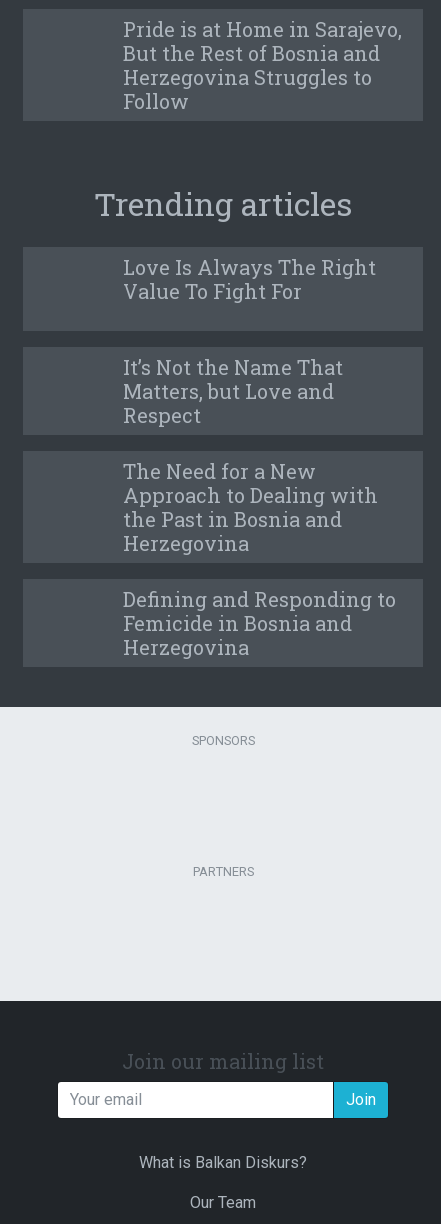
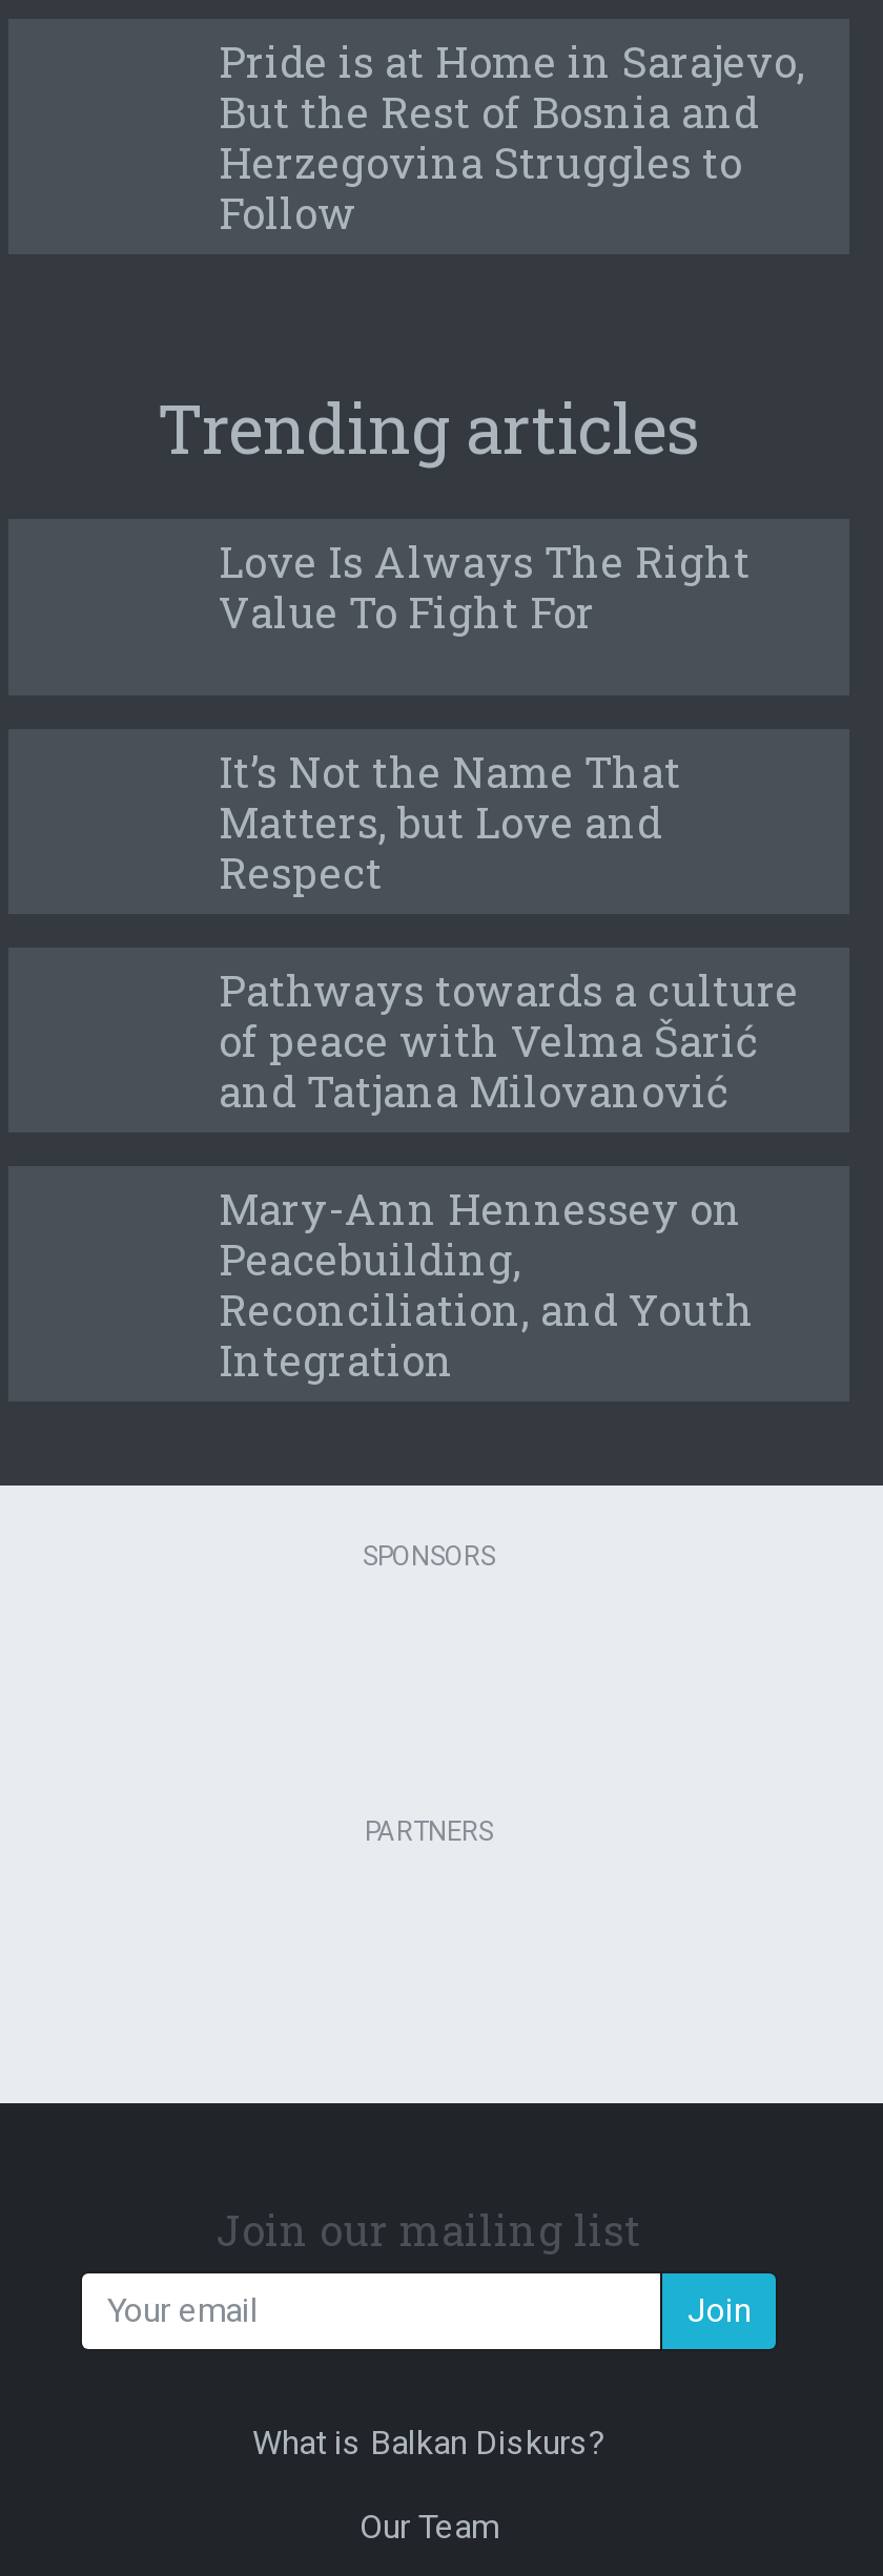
[123,458,378,556] The Need for a New | Approach to Dealing with | the Past in Bosnia and | Herzegovina -> [219,962,799,1118] Pathways towards a culture | of peace with Velma Šarić | and Tatjana Milovanović
[123,586,396,660] Defining and Responding to | Femicide in Bosnia and | Herzegovina -> [219,1181,755,1387] Mary-Ann Hennessey on | Peacebuilding, | Reconciliation, and Youth | Integration

